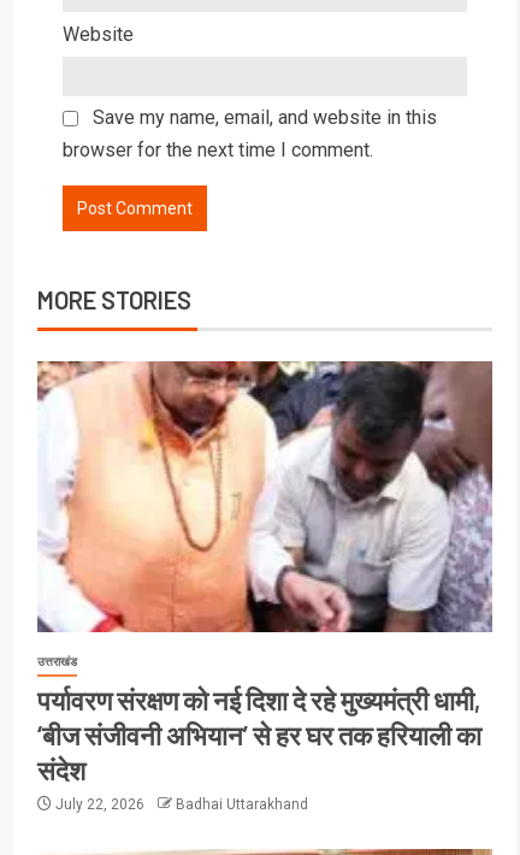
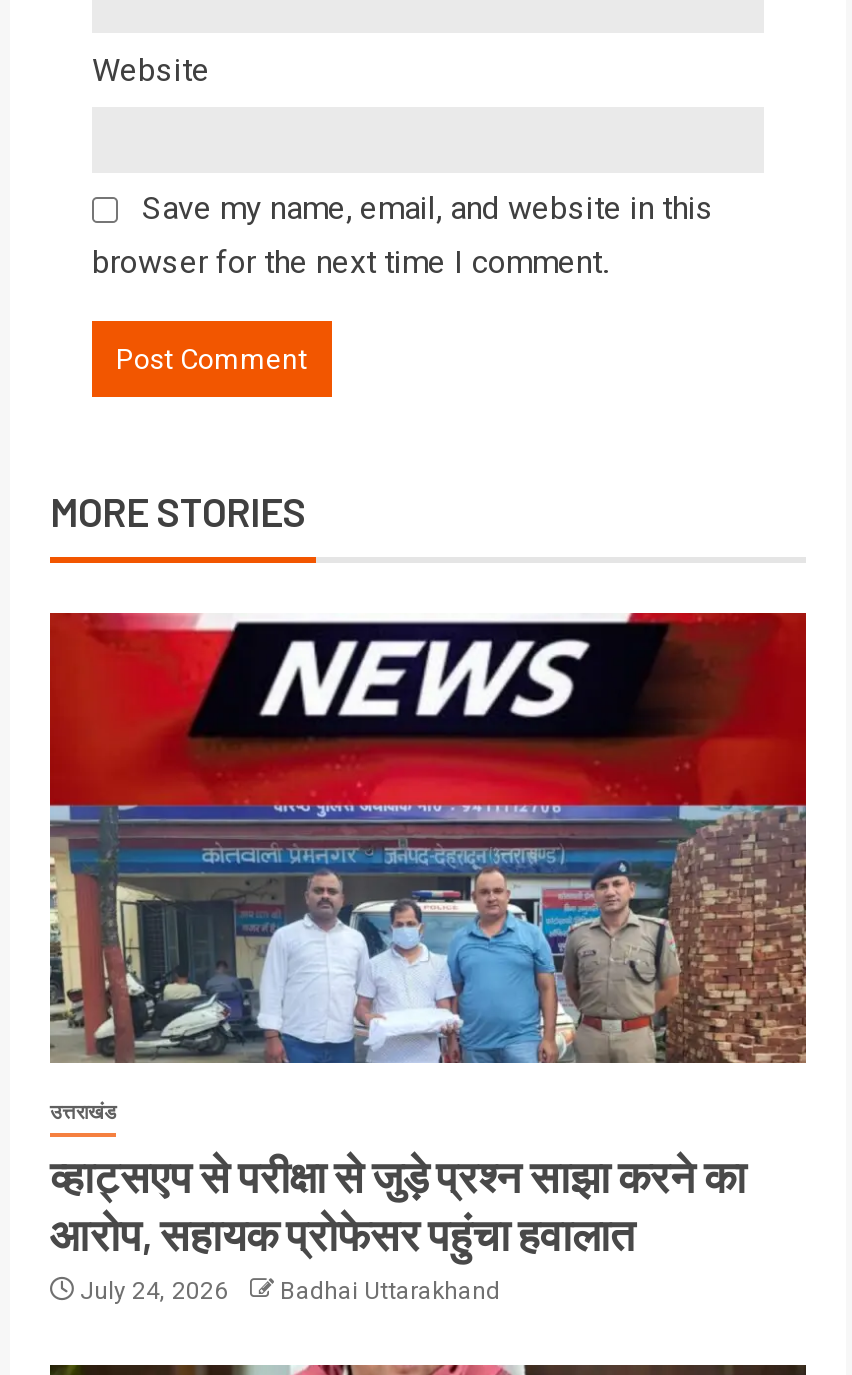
[36,360,492,633] [image] -> [48,611,808,1065] [image]
[37,684,481,813] पर्यावरण संरक्षण को नई दिशा दे रहे मुख्यमंत्री धामी, | ‘बीज संजीवनी अभियान’ से हर घर तक हरियाली का | संदेश | July 22, 2026 -> [50,1149,746,1305] व्हाट्सएप से परीक्षा से जुड़े प्रश्न साझा करने का | आरोप, सहायक प्रोफेसर पहुंचा हवालात | July 24, 2026

